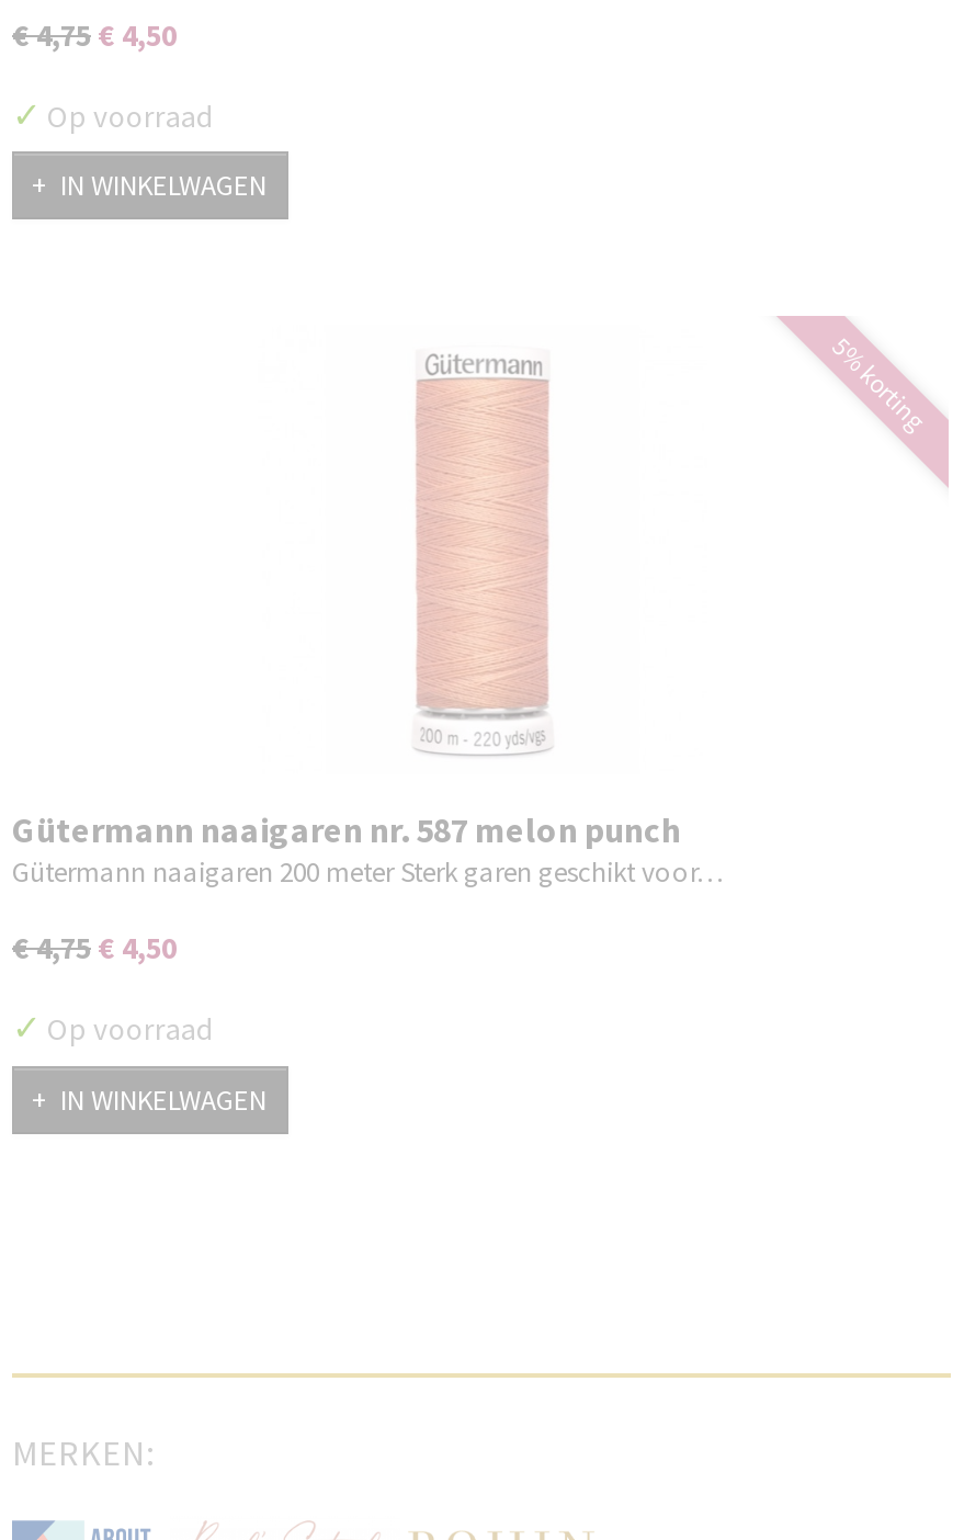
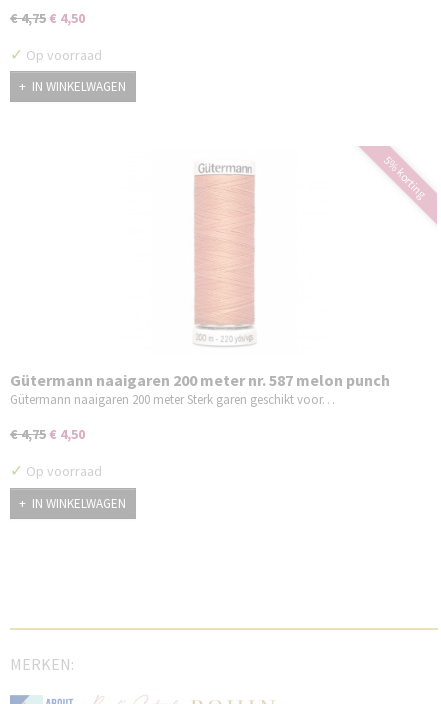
[12,808,681,852] Gütermann naaigaren nr. 587 melon punch -> [10,370,390,390] Gütermann naaigaren 200 meter nr. 587 melon punch

